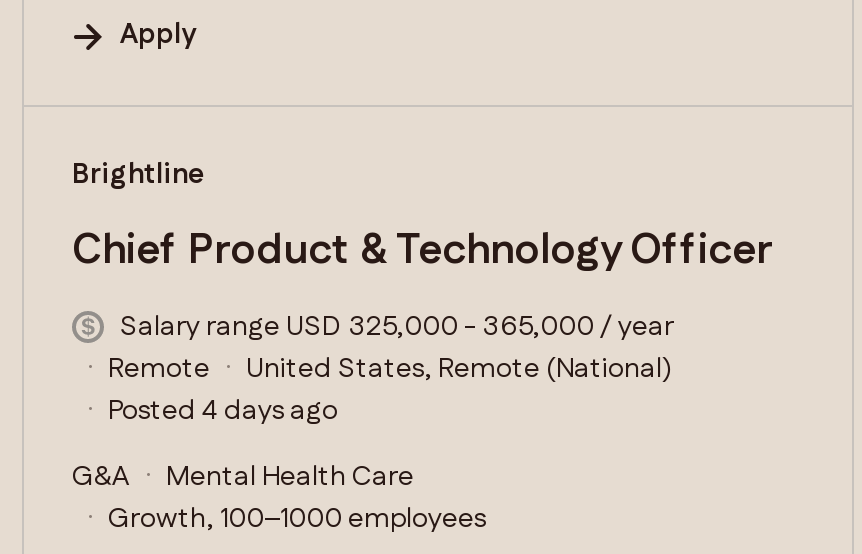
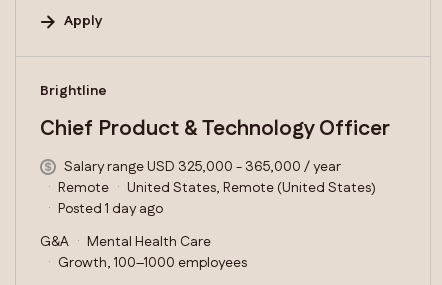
[108,349,672,431] United States, Remote (National) | Posted 4 days ago -> [58,178,376,219] United States, Remote (United States) | Posted 1 day ago

